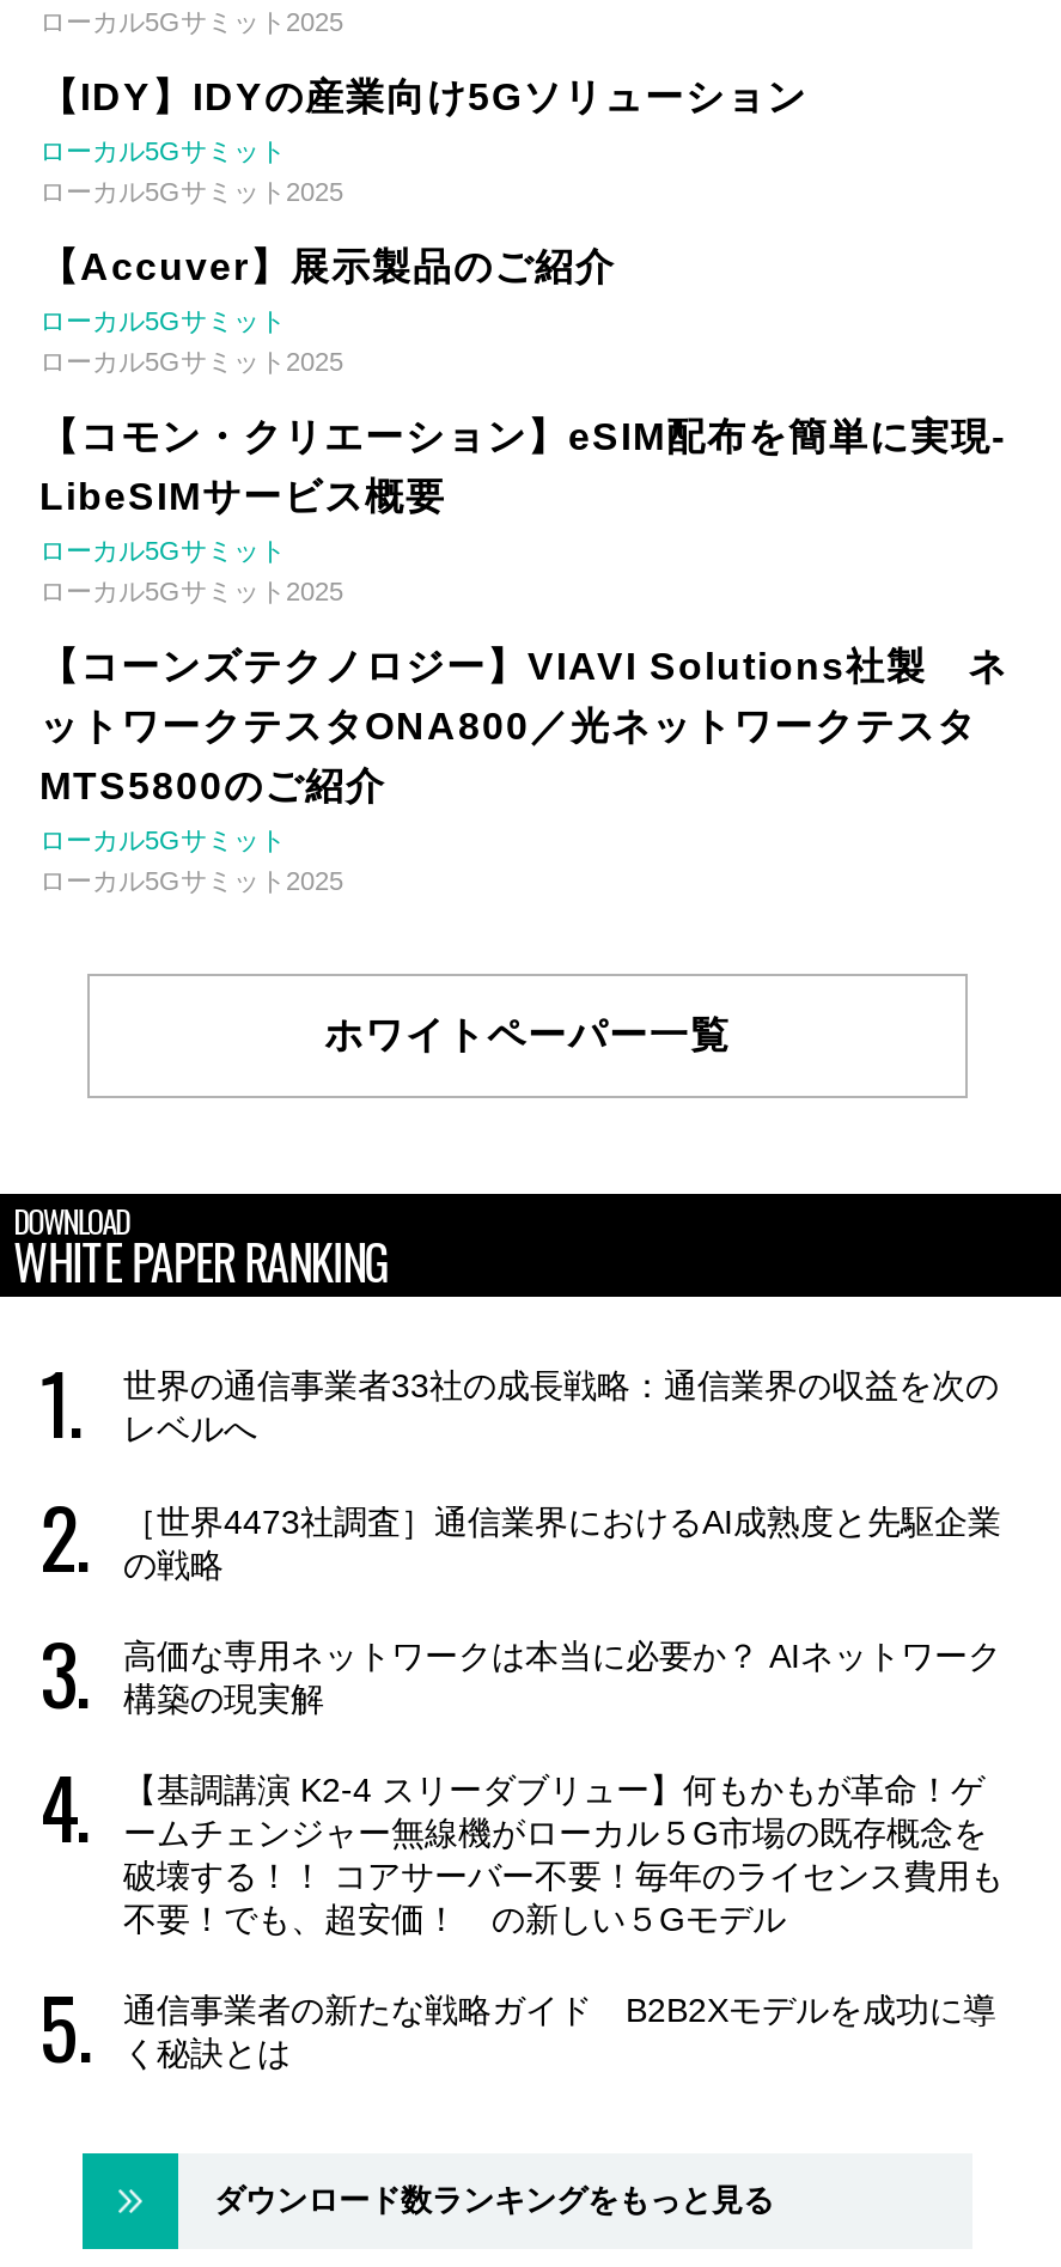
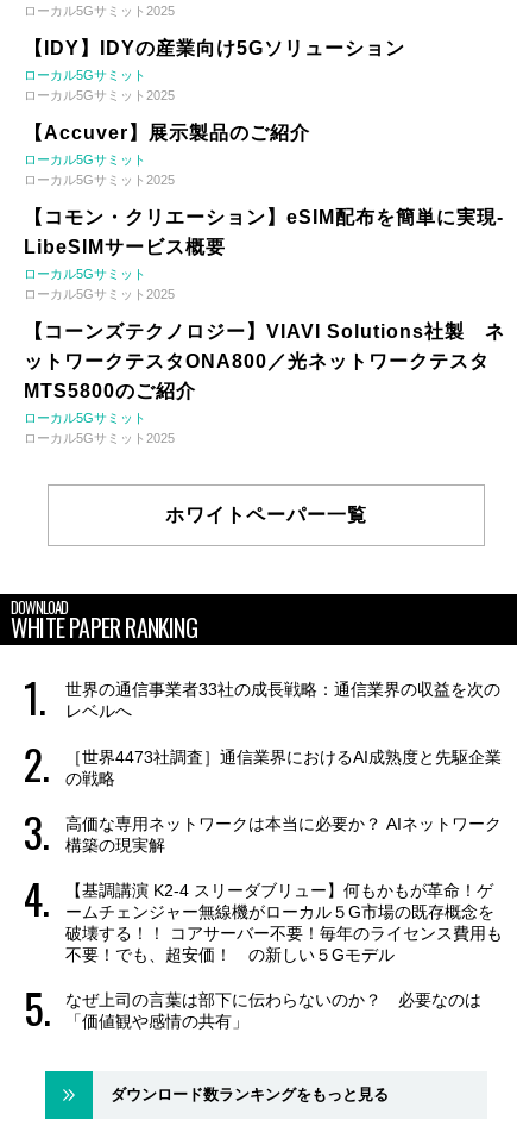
[123,1992,996,2073] 通信事業者の新たな戦略ガイド B2B2Xモデルを成功に導 | く秘訣とは -> [65,991,481,1031] なぜ上司の言葉は部下に伝わらないのか？ 必要なのは | 「価値観や感情の共有」

